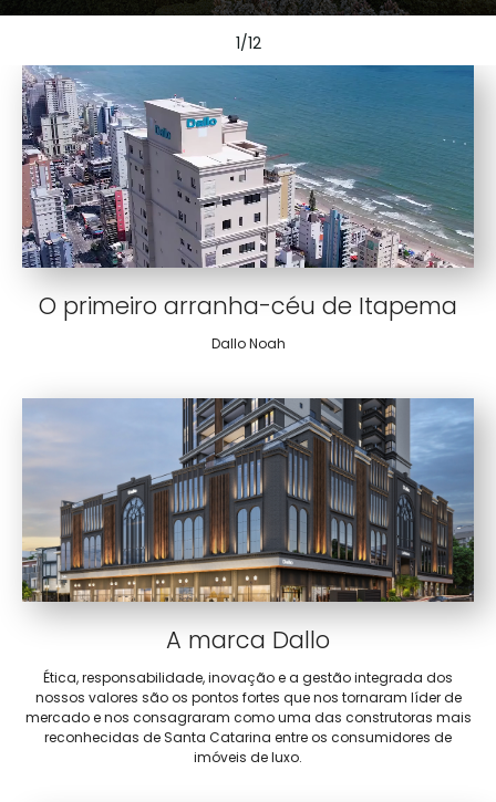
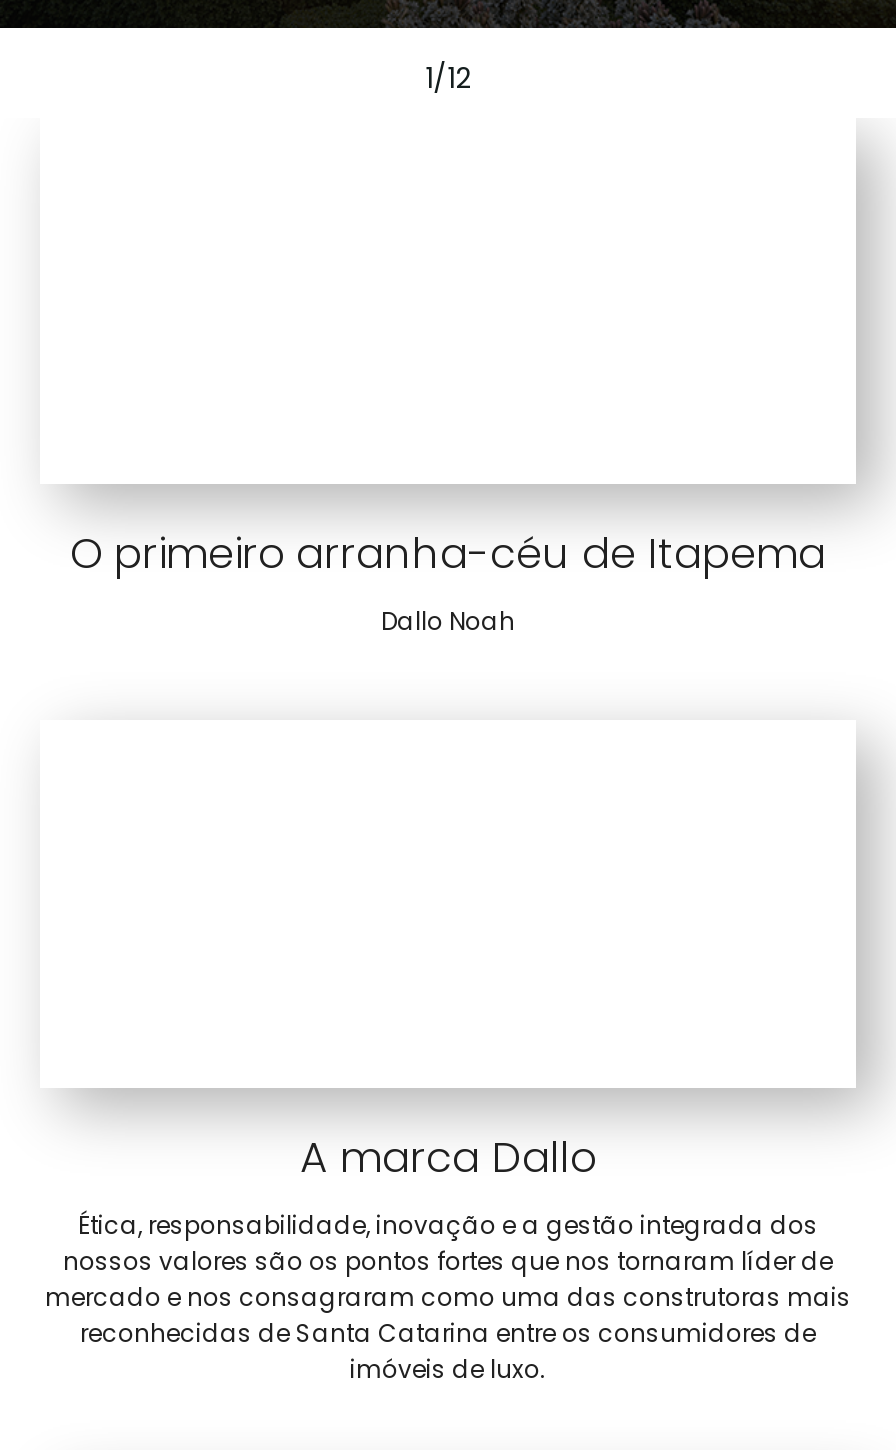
[21,64,475,269] [image] -> none
[21,397,475,603] [image] -> none

